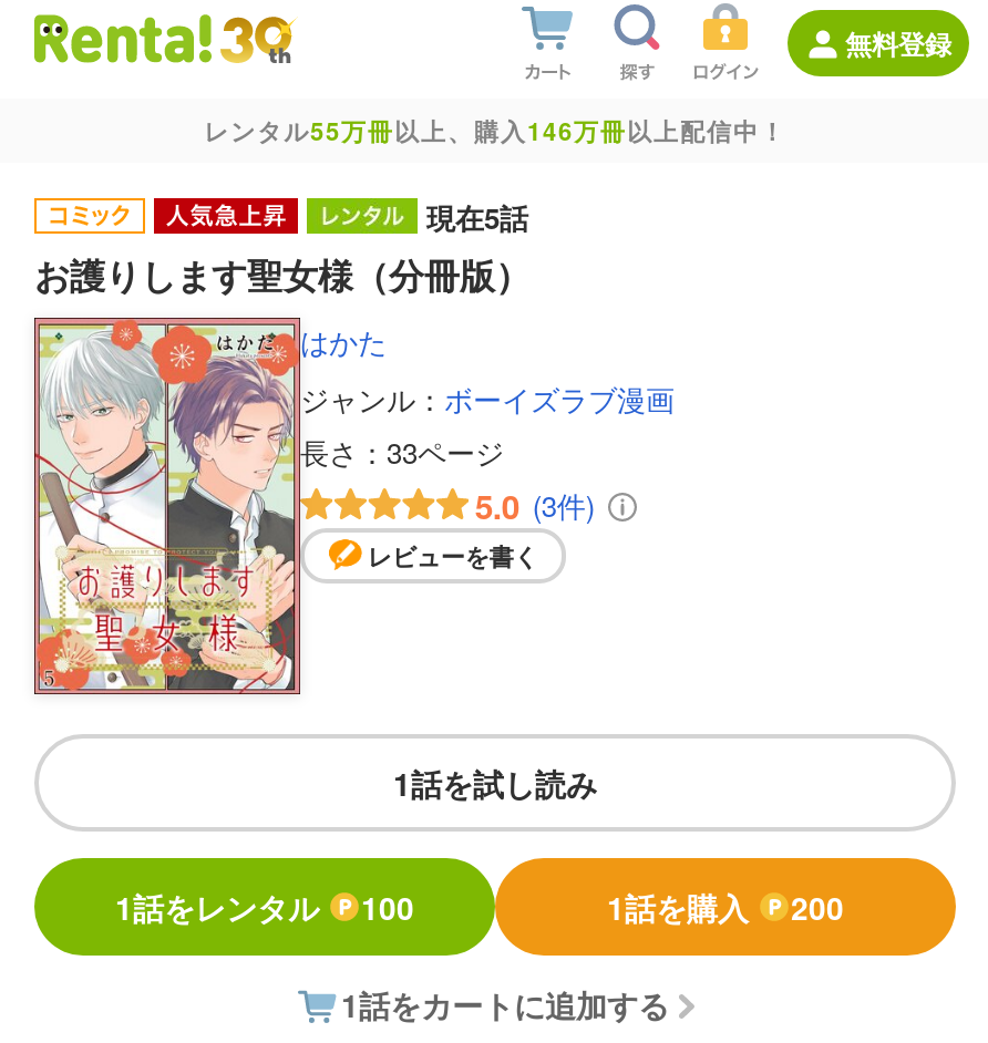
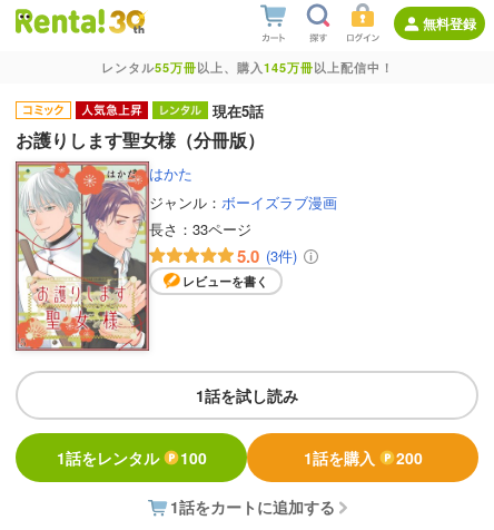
[204,114,786,147] レンタル55万冊以上、購入146万冊以上配信中！ -> [101,59,393,76] レンタル55万冊以上、購入145万冊以上配信中！

